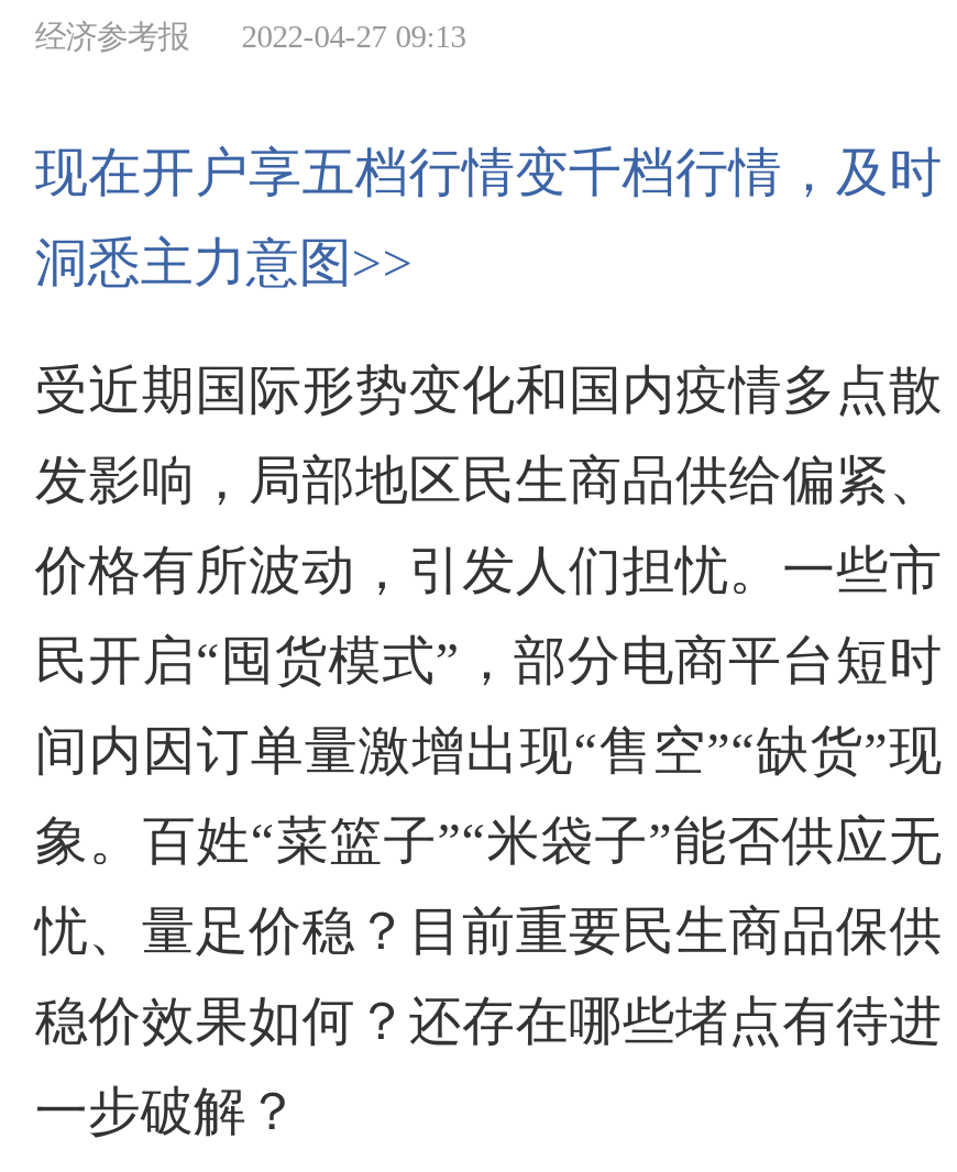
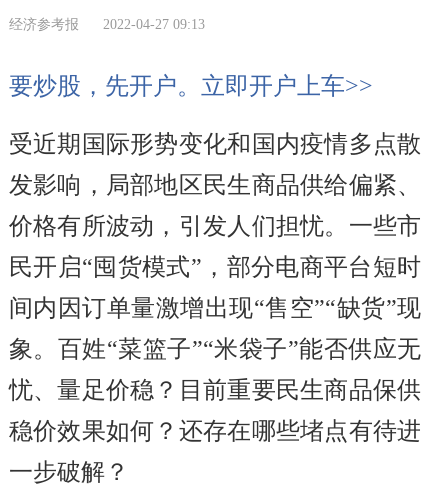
[35,143,942,290] 现在开户享五档行情变千档行情，及时 | 洞悉主力意图>> -> [9,72,373,98] 要炒股，先开户。立即开户上车>>

